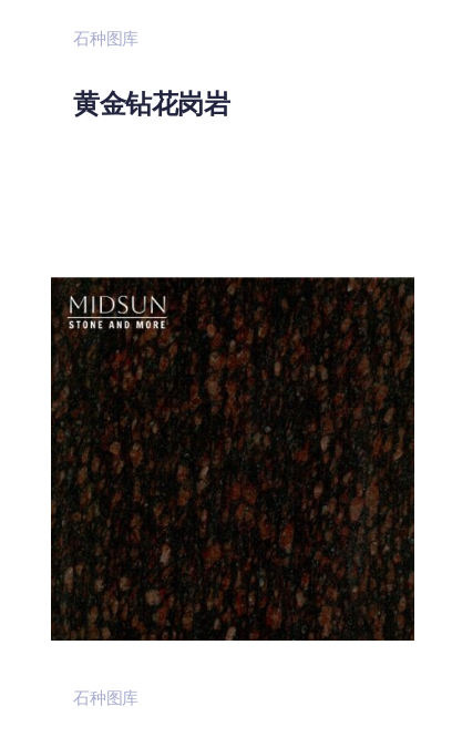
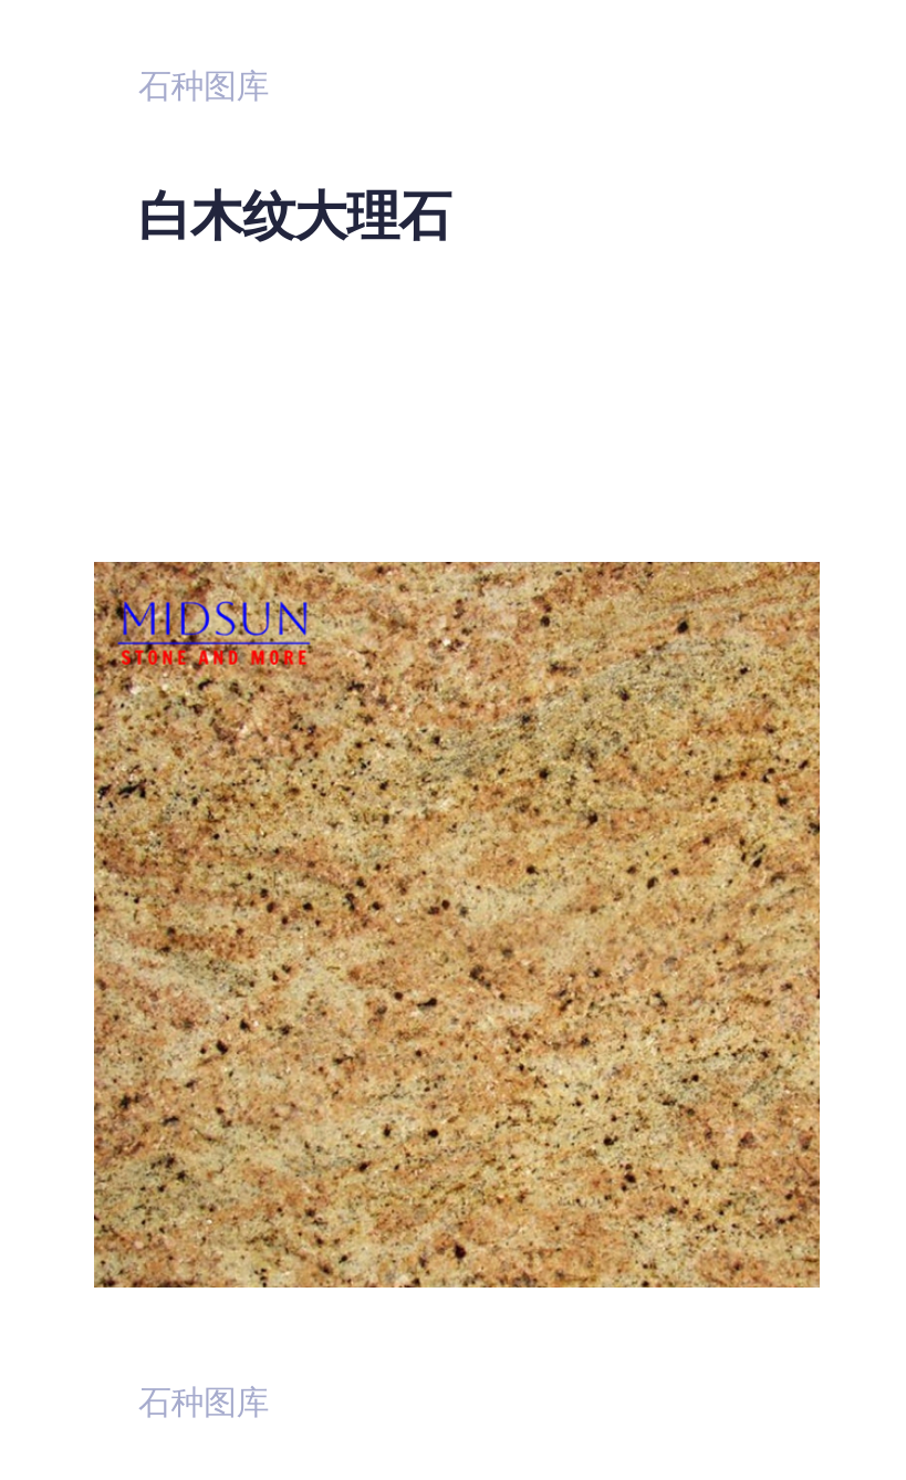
[73,86,229,119] 黄金钻花岗岩 -> [138,181,450,247] 白木纹大理石
[50,276,415,642] [image] -> [92,560,822,1290] [image]

